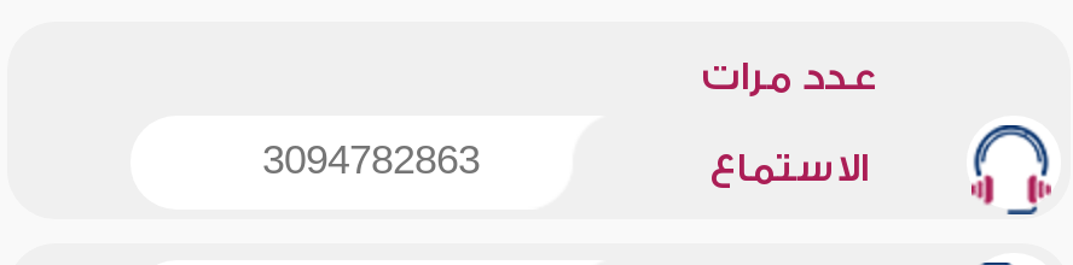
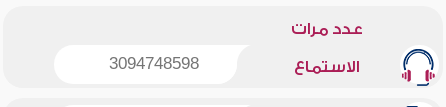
[262,141,480,184] 3094782863 -> [108,55,198,73] 3094748598

